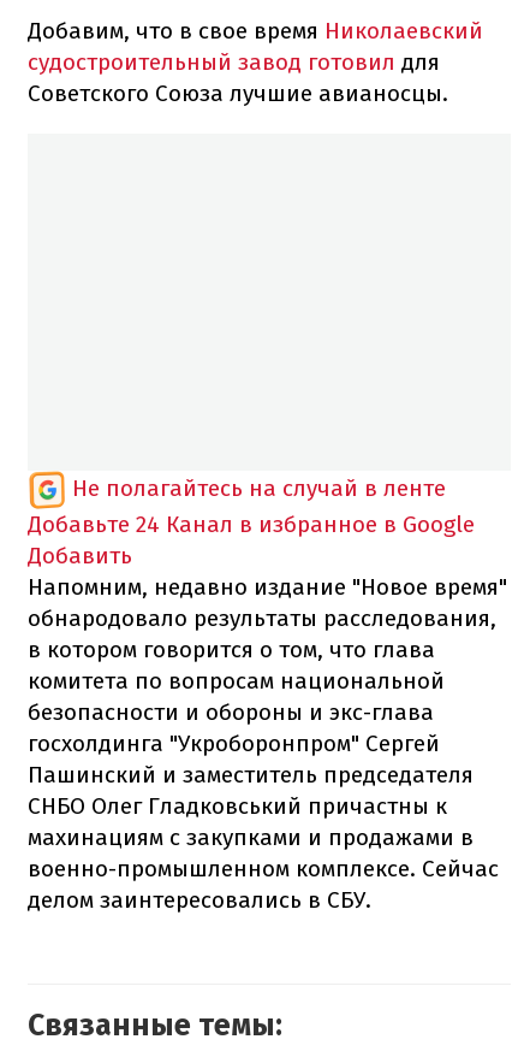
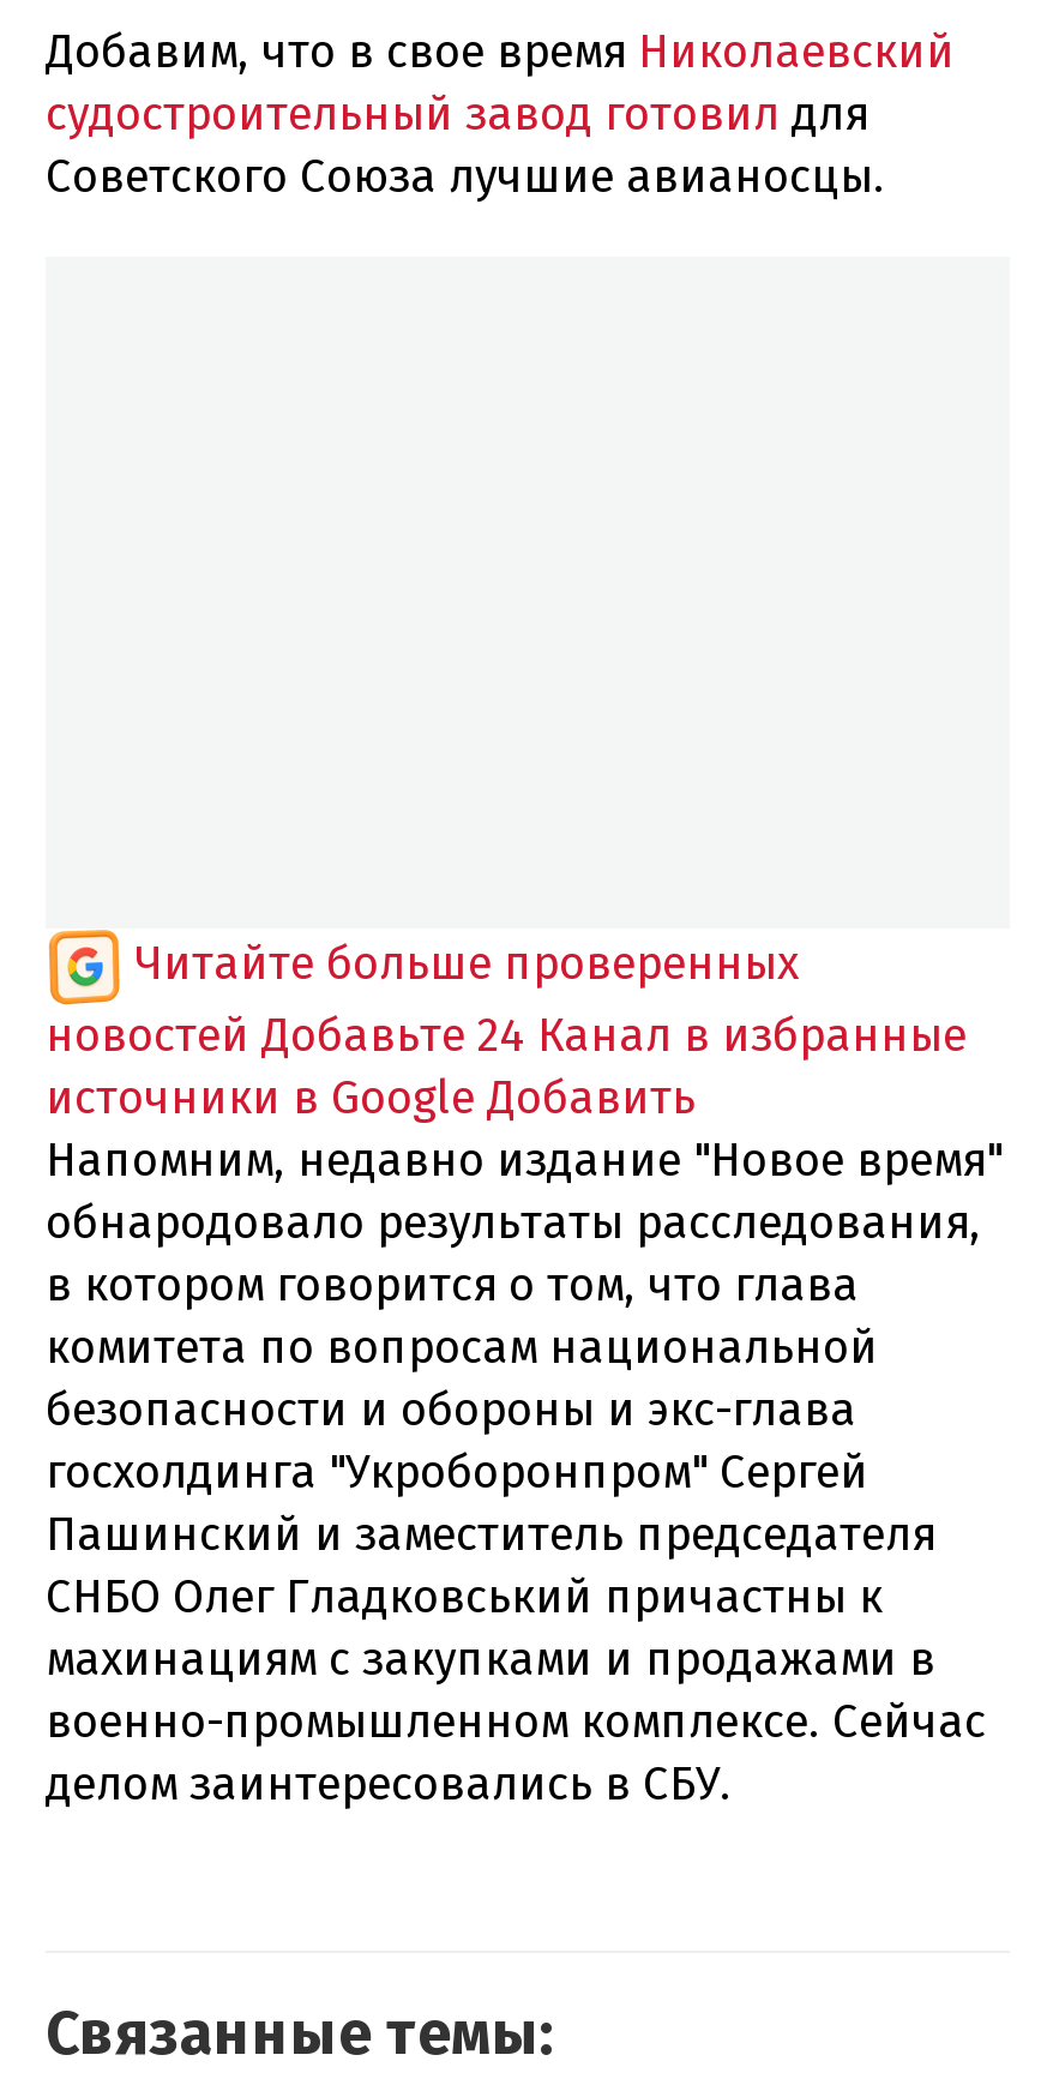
[28,474,475,569] Не полагайтесь на случай в ленте | Добавьте 24 Канал в избранное в Google | Добавить -> [46,935,967,1124] Читайте больше проверенных | новостей Добавьте 24 Канал в избранные | источники в Google Добавить

